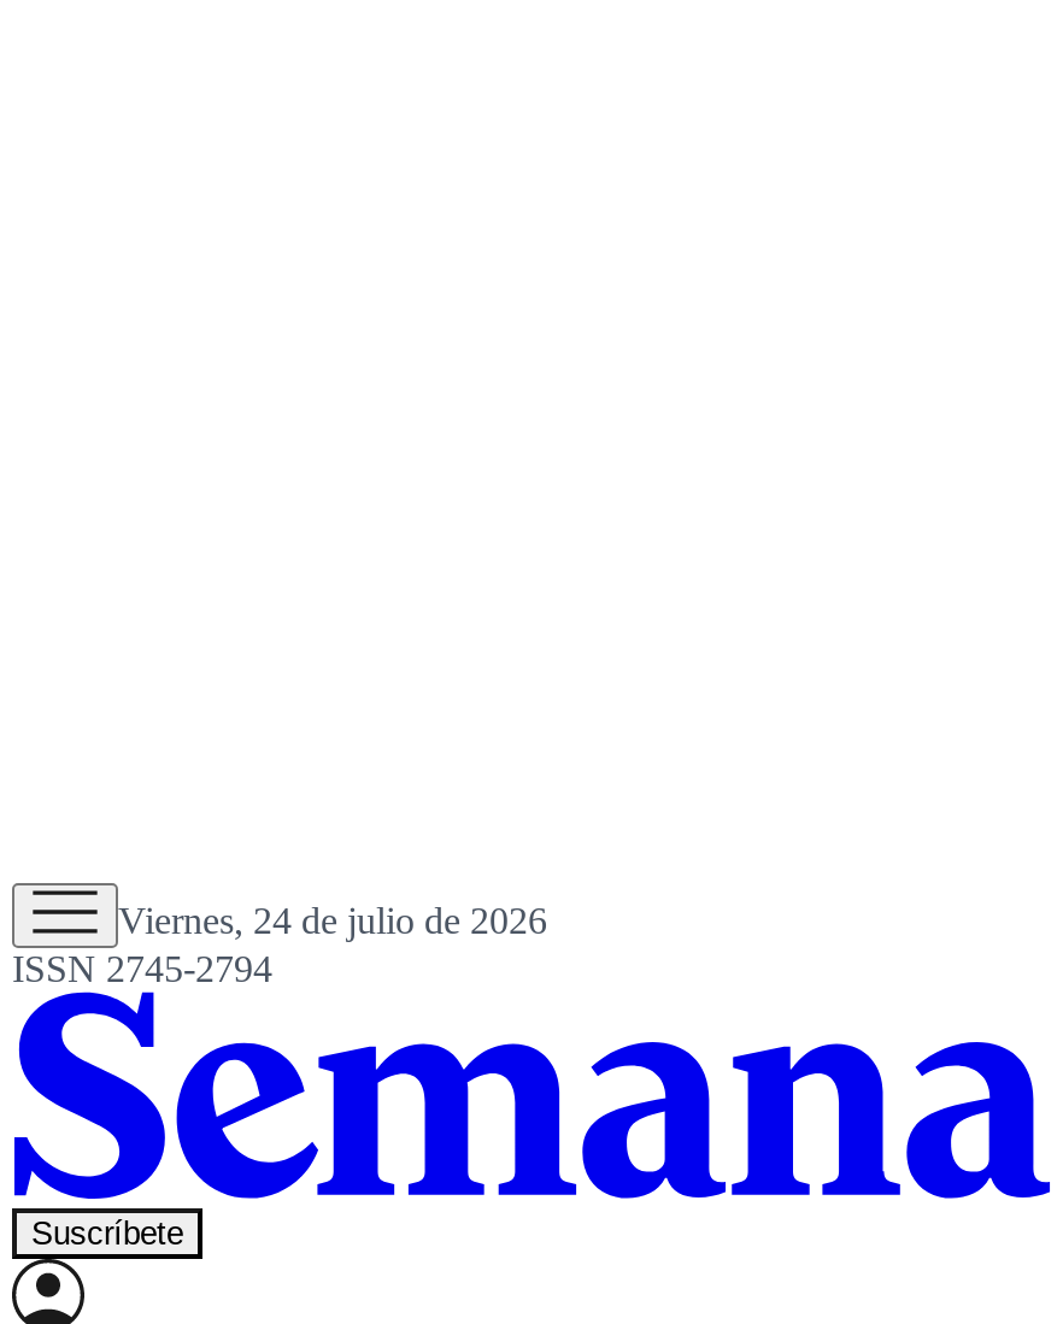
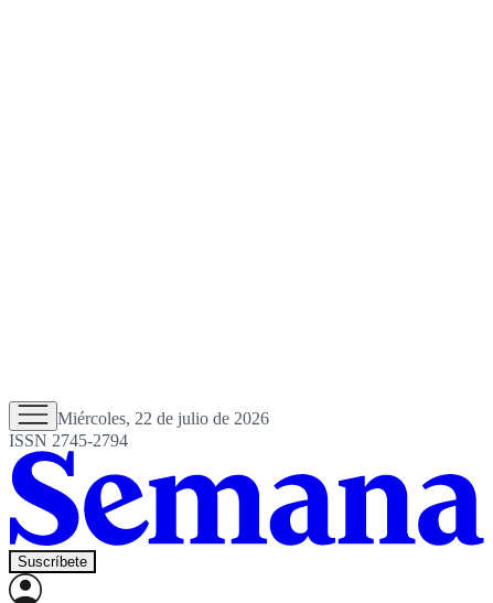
[118,900,547,941] Viernes, 24 de julio de 2026 -> [57,409,269,428] Miércoles, 22 de julio de 2026

